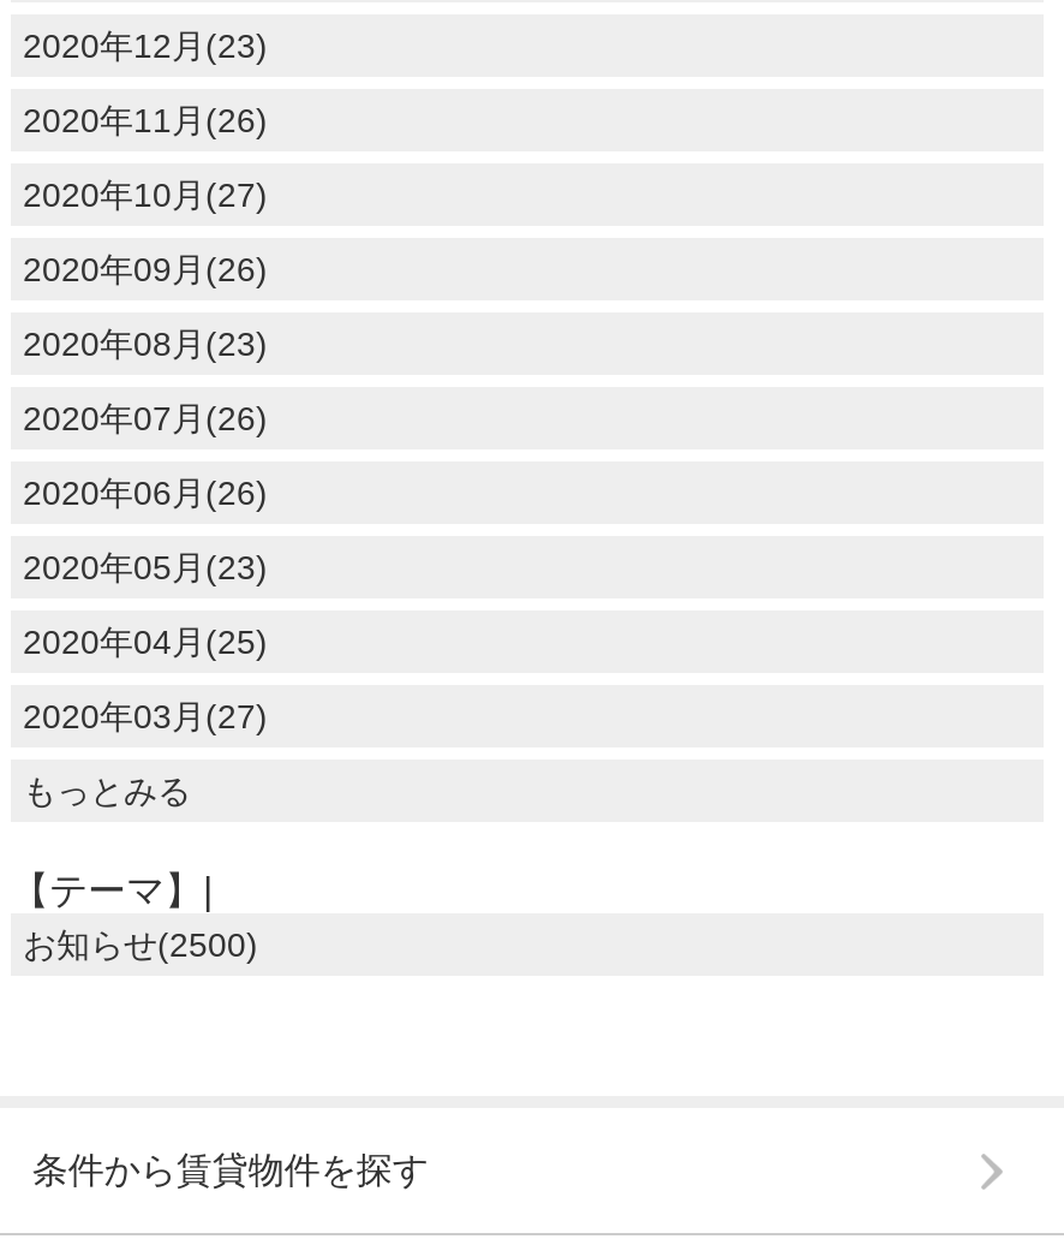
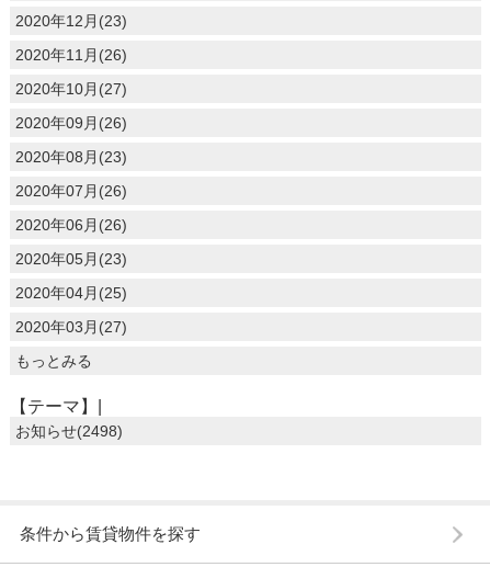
[23,925,258,963] お知らせ(2500) -> [15,422,123,439] お知らせ(2498)

